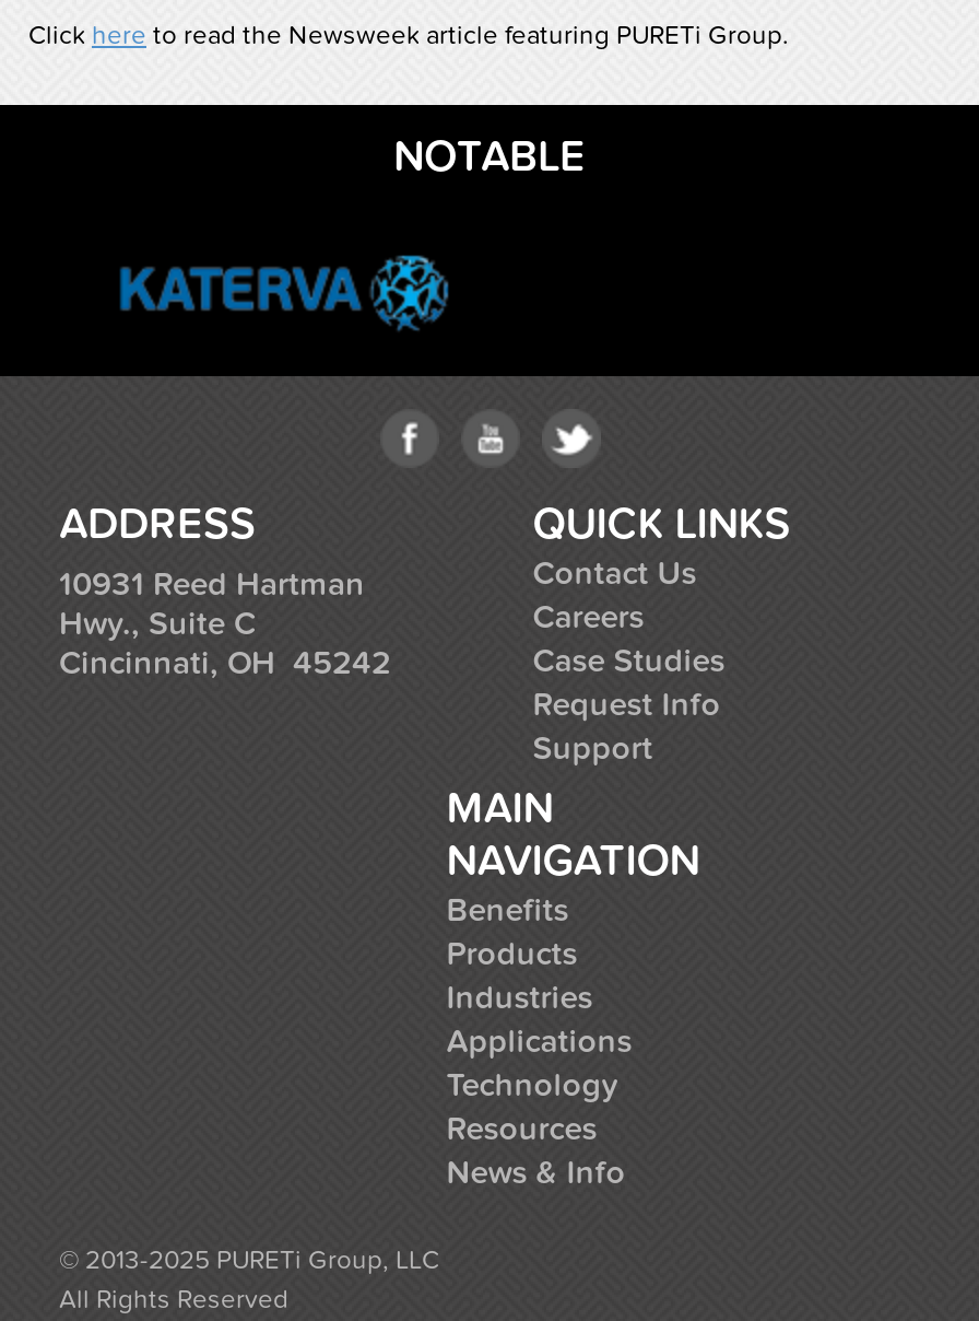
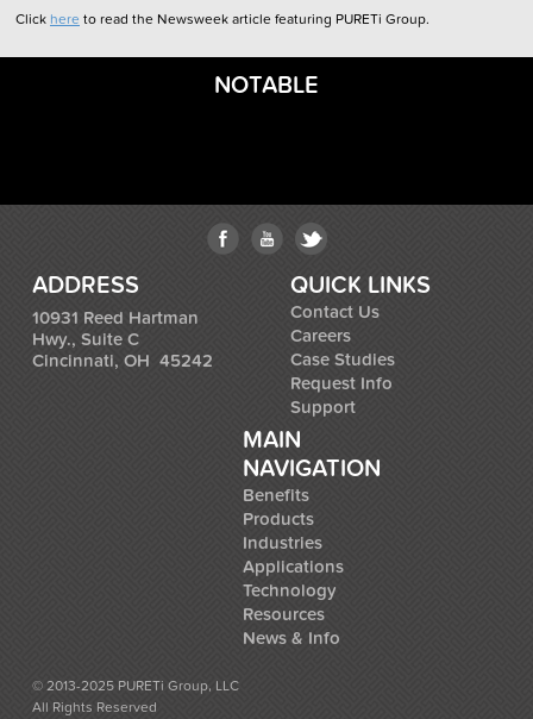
[118,254,450,332] [image] -> none

